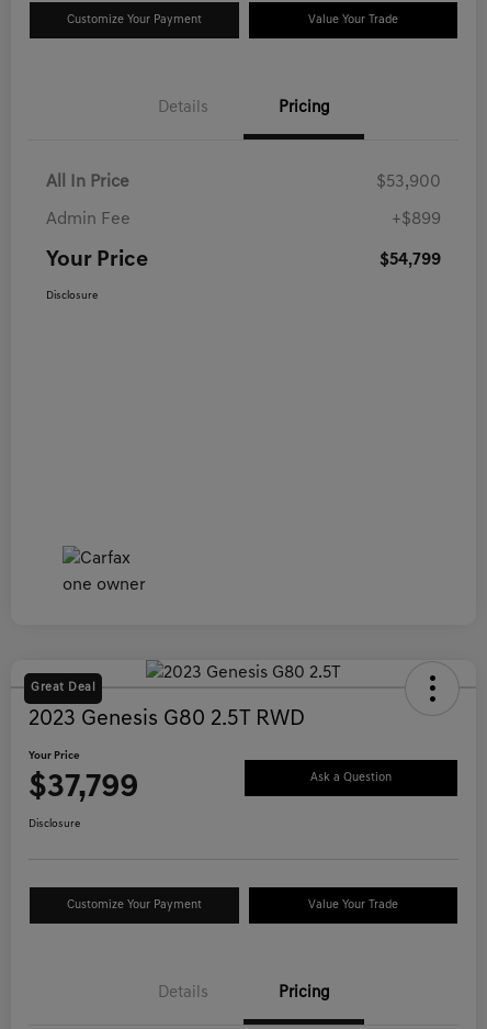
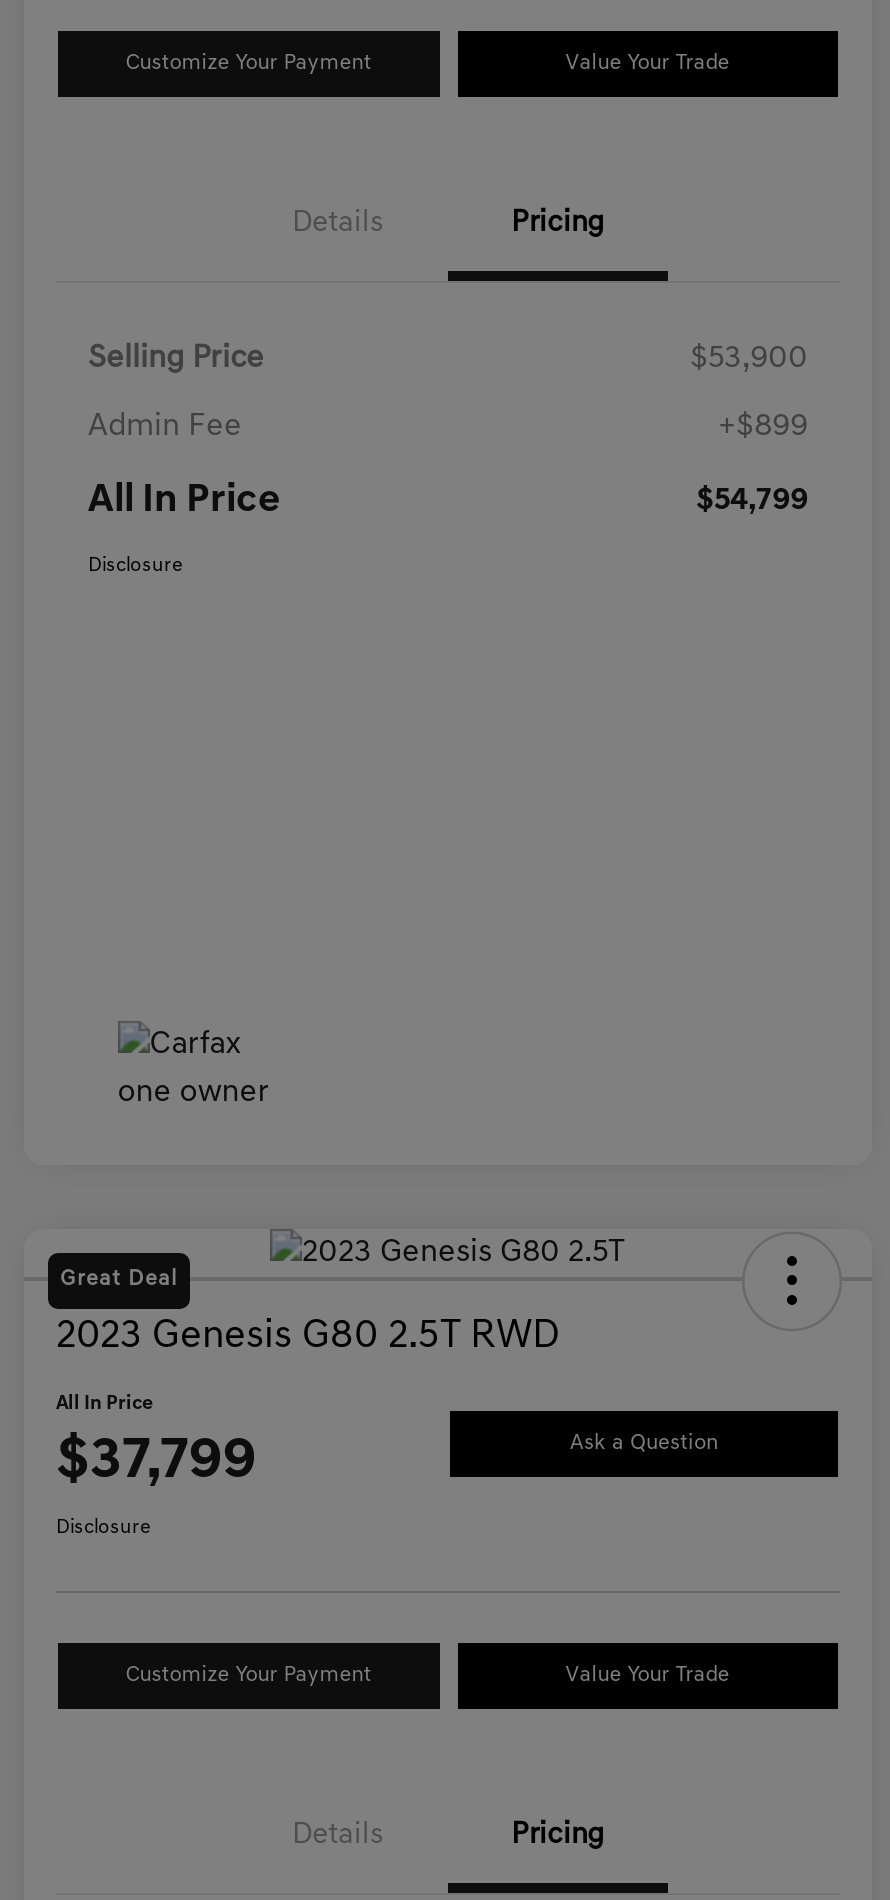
[46,174,129,191] All In Price -> [88,343,264,375] Selling Price
[46,250,148,271] Your Price -> [88,481,280,521] All In Price
[29,750,80,762] Your Price -> [56,1393,154,1415] All In Price

